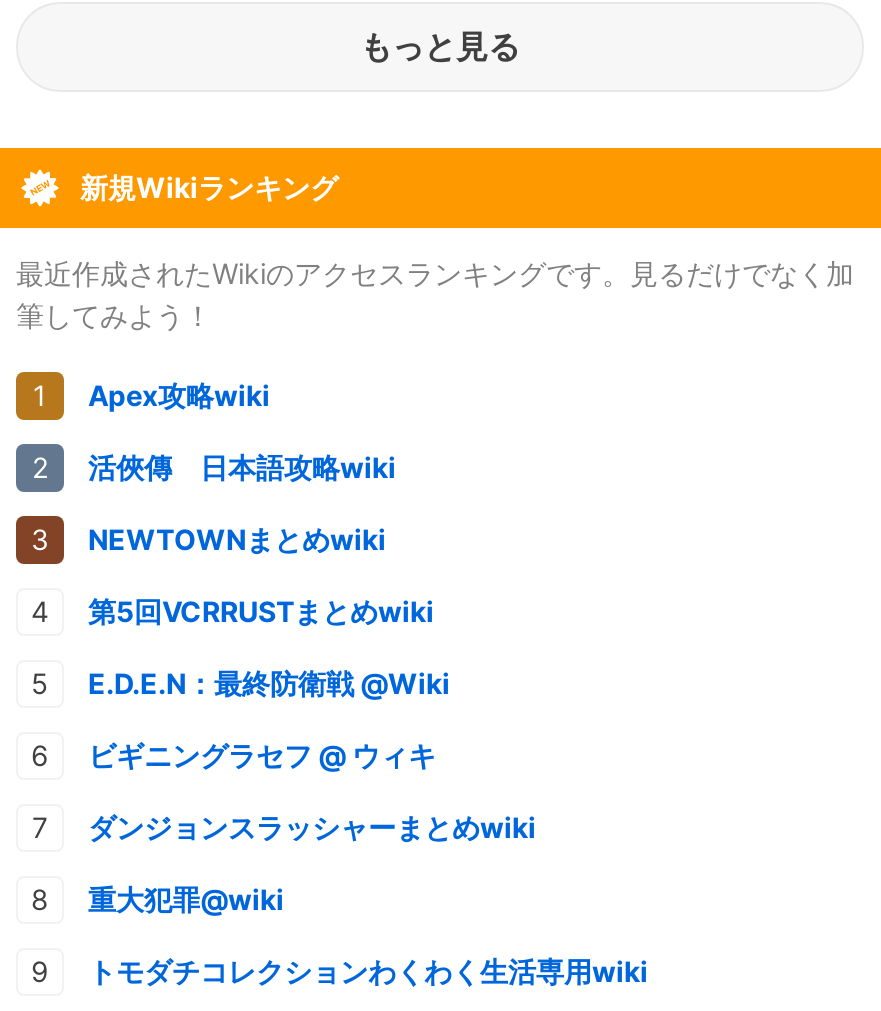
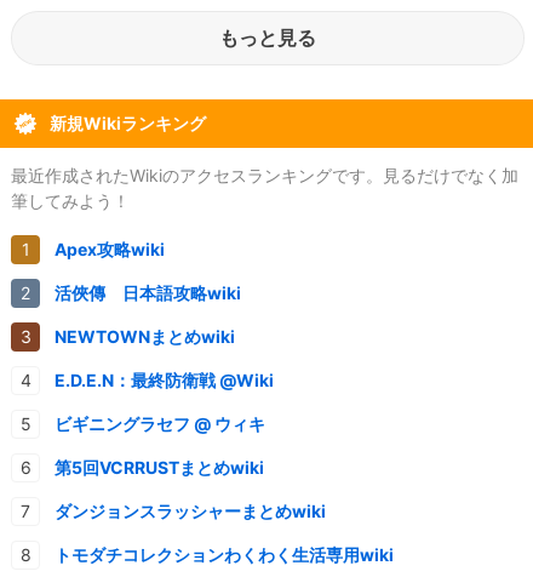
moved [88,593,434,627] -> [55,457,264,477]: 第5回VCRRUSTまとめwiki
[88,881,284,915] 重大犯罪@wiki -> none

